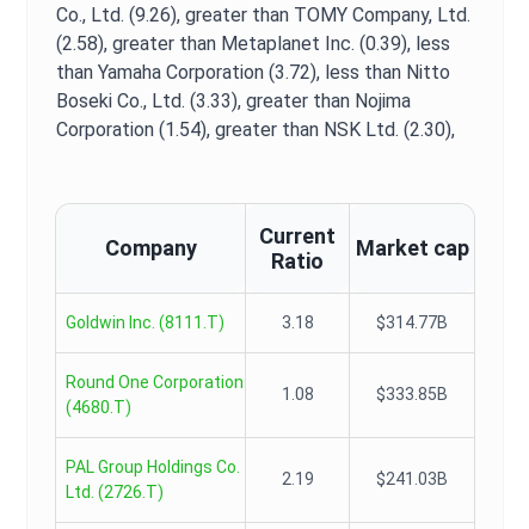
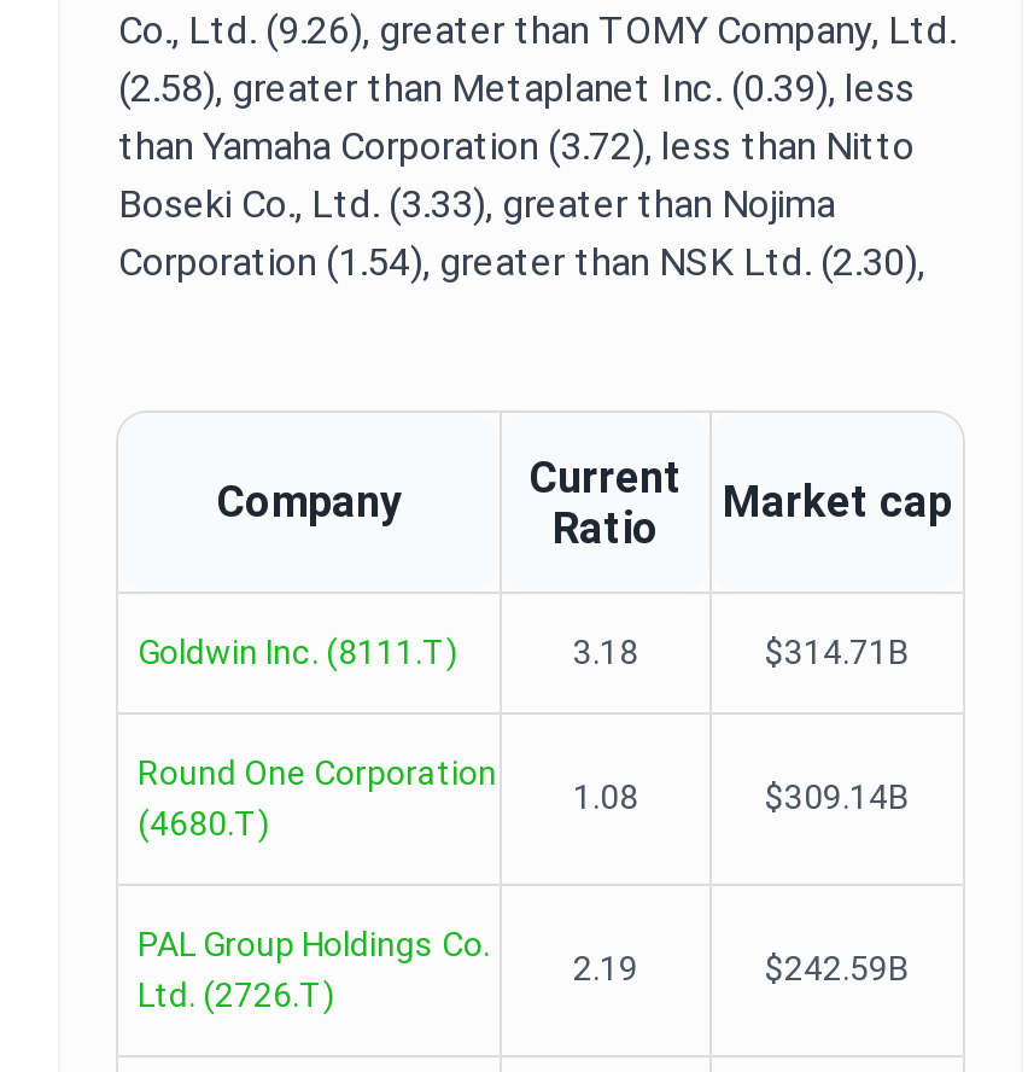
[376,313,448,332] $314.77B -> [765,633,910,671] $314.71B
[376,385,448,404] $333.85B -> [765,777,910,816] $309.14B
[376,469,448,488] $241.03B -> [765,949,910,987] $242.59B

